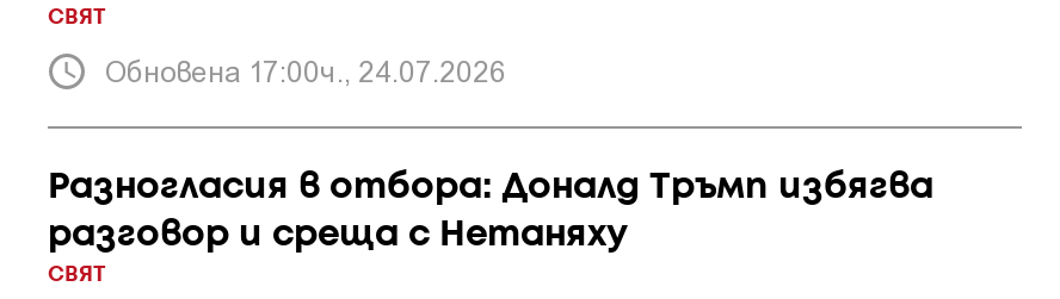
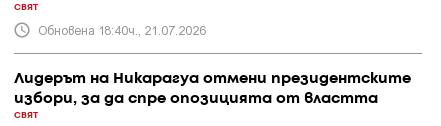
[105,52,506,86] Обновена 17:00ч., 24.07.2026 -> [38,22,206,36] Обновена 18:40ч., 21.07.2026
[48,170,933,251] Разногласия в отбора: Доналд Тръмп избягва | разговор и среща с Нетаняху -> [14,71,411,105] Лидерът на Никарагуа отмени президентските | избори, за да спре опозицията от властта

